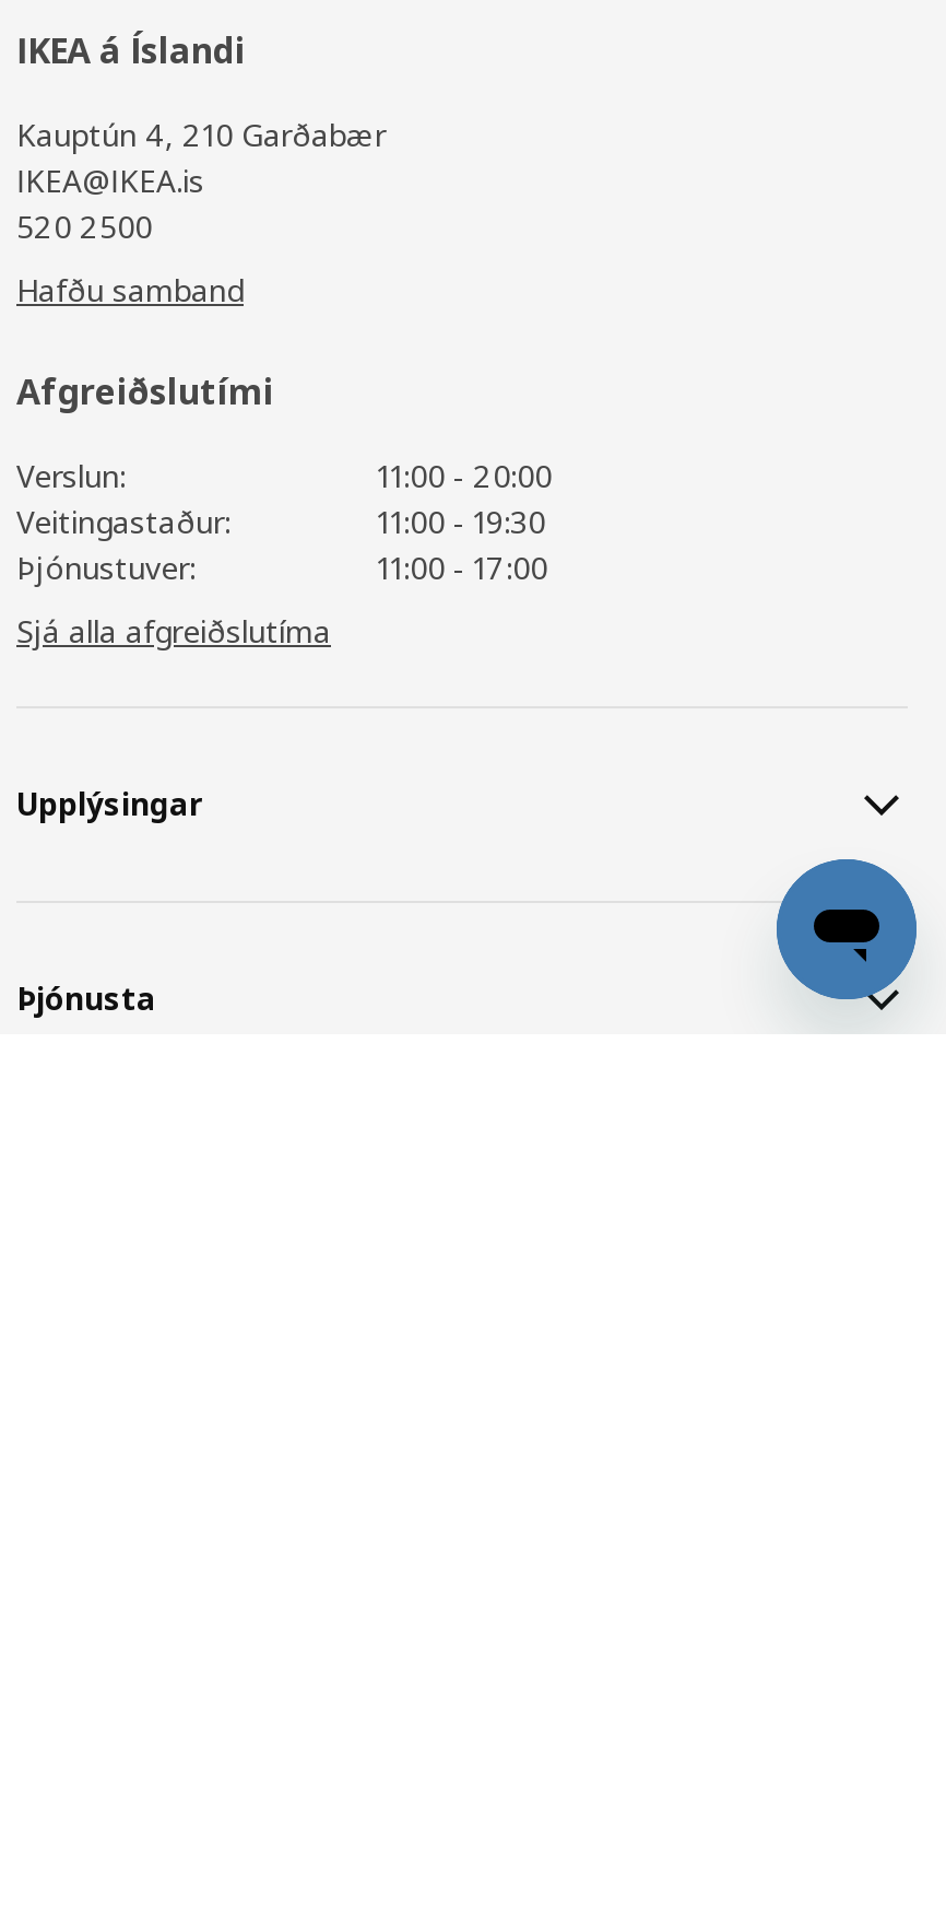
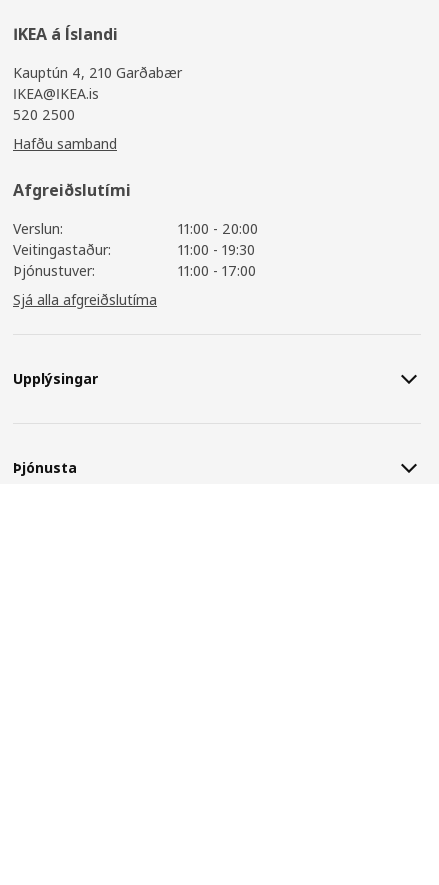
[772,857,921,1030] [image] -> none

